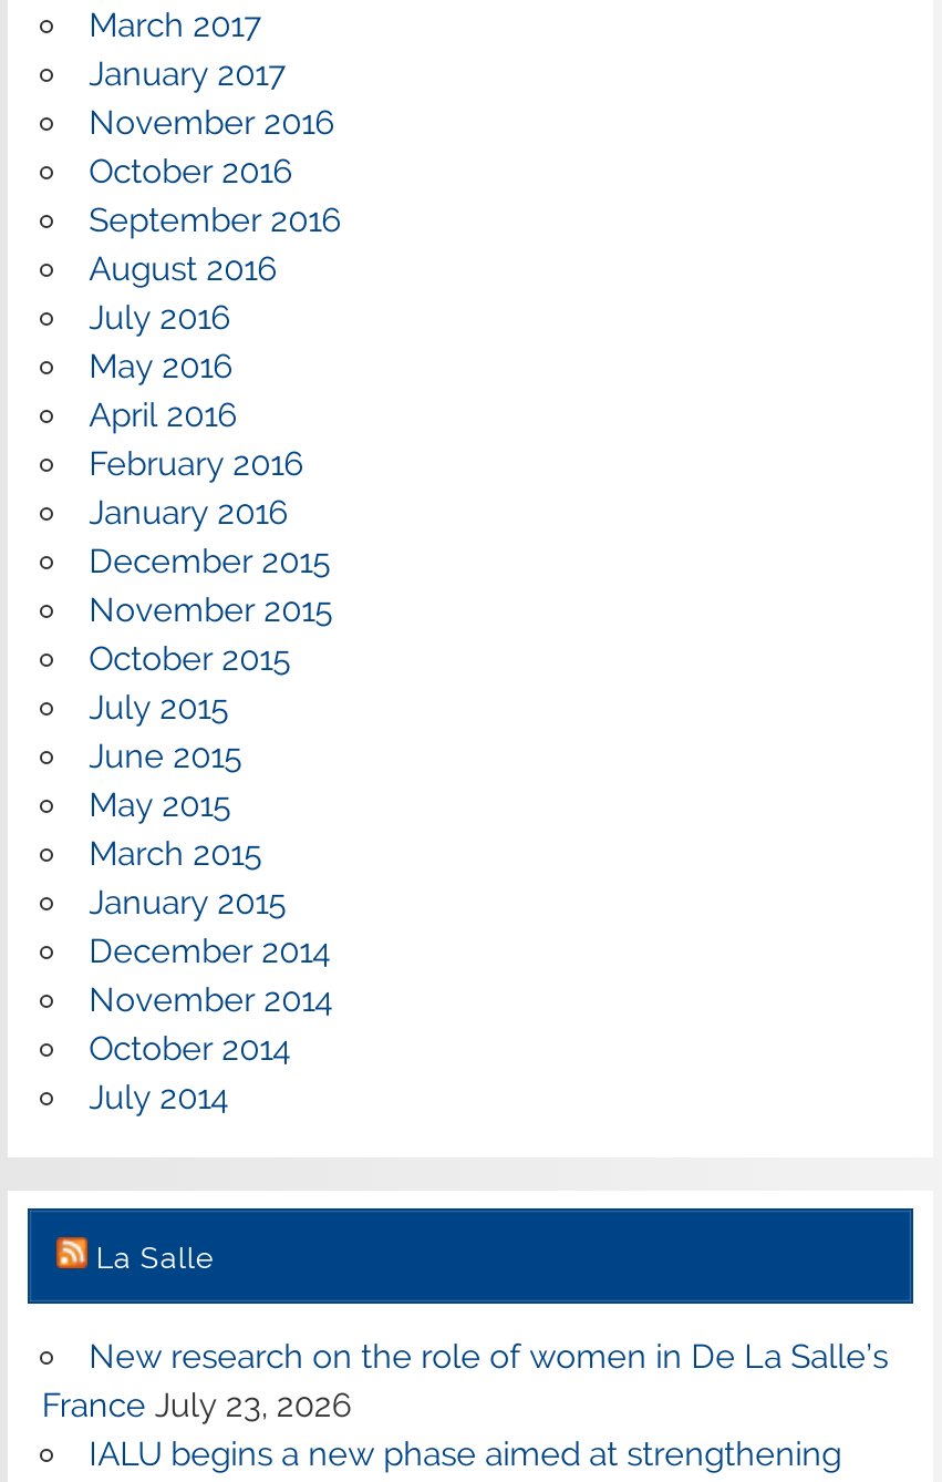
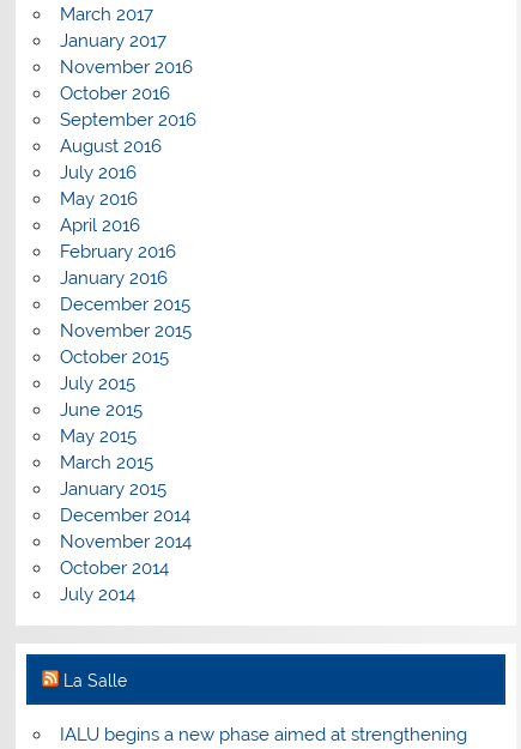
[42,1338,888,1427] New research on the role of women in De La Salle’s | France July 23, 2026 -> none

